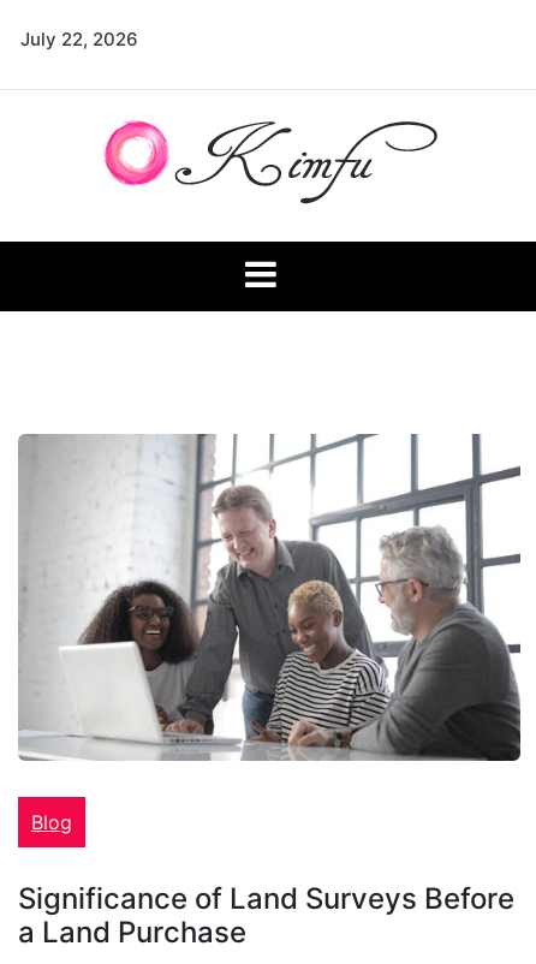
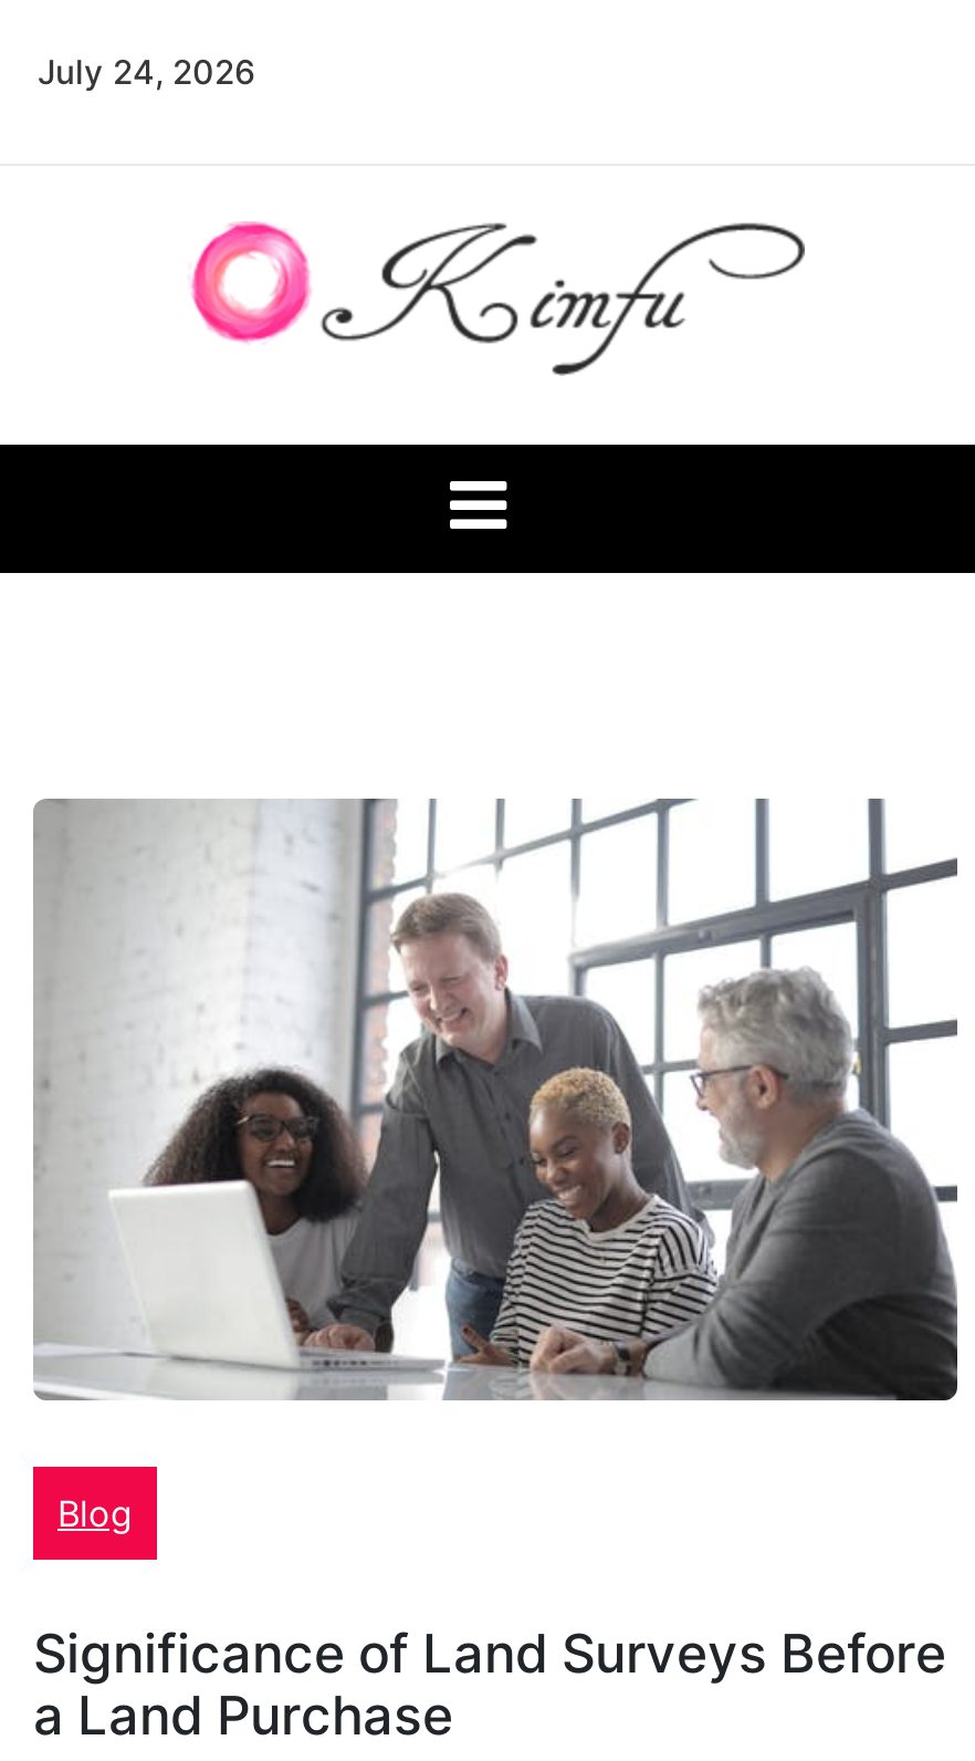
[20,28,138,50] July 22, 2026 -> [38,51,256,93] July 24, 2026

